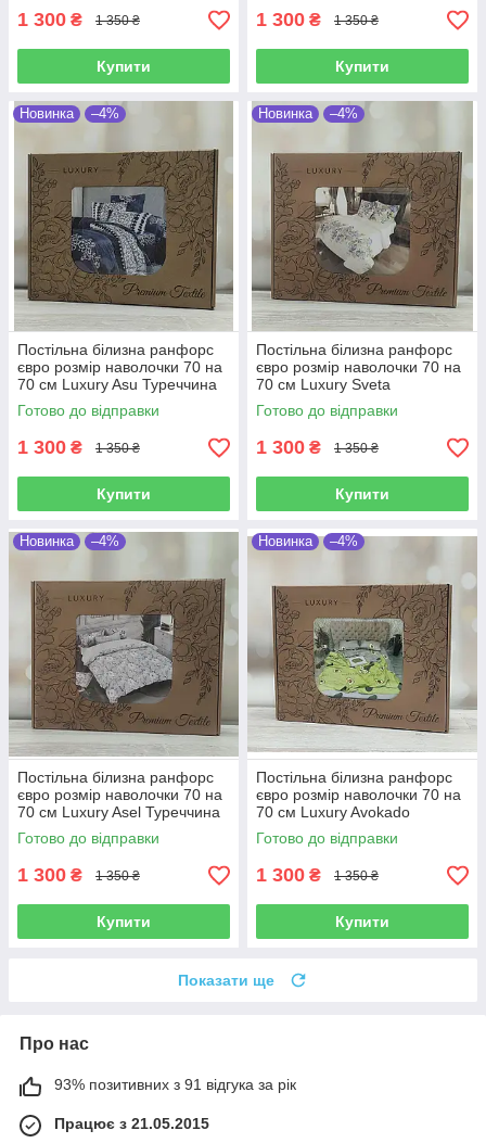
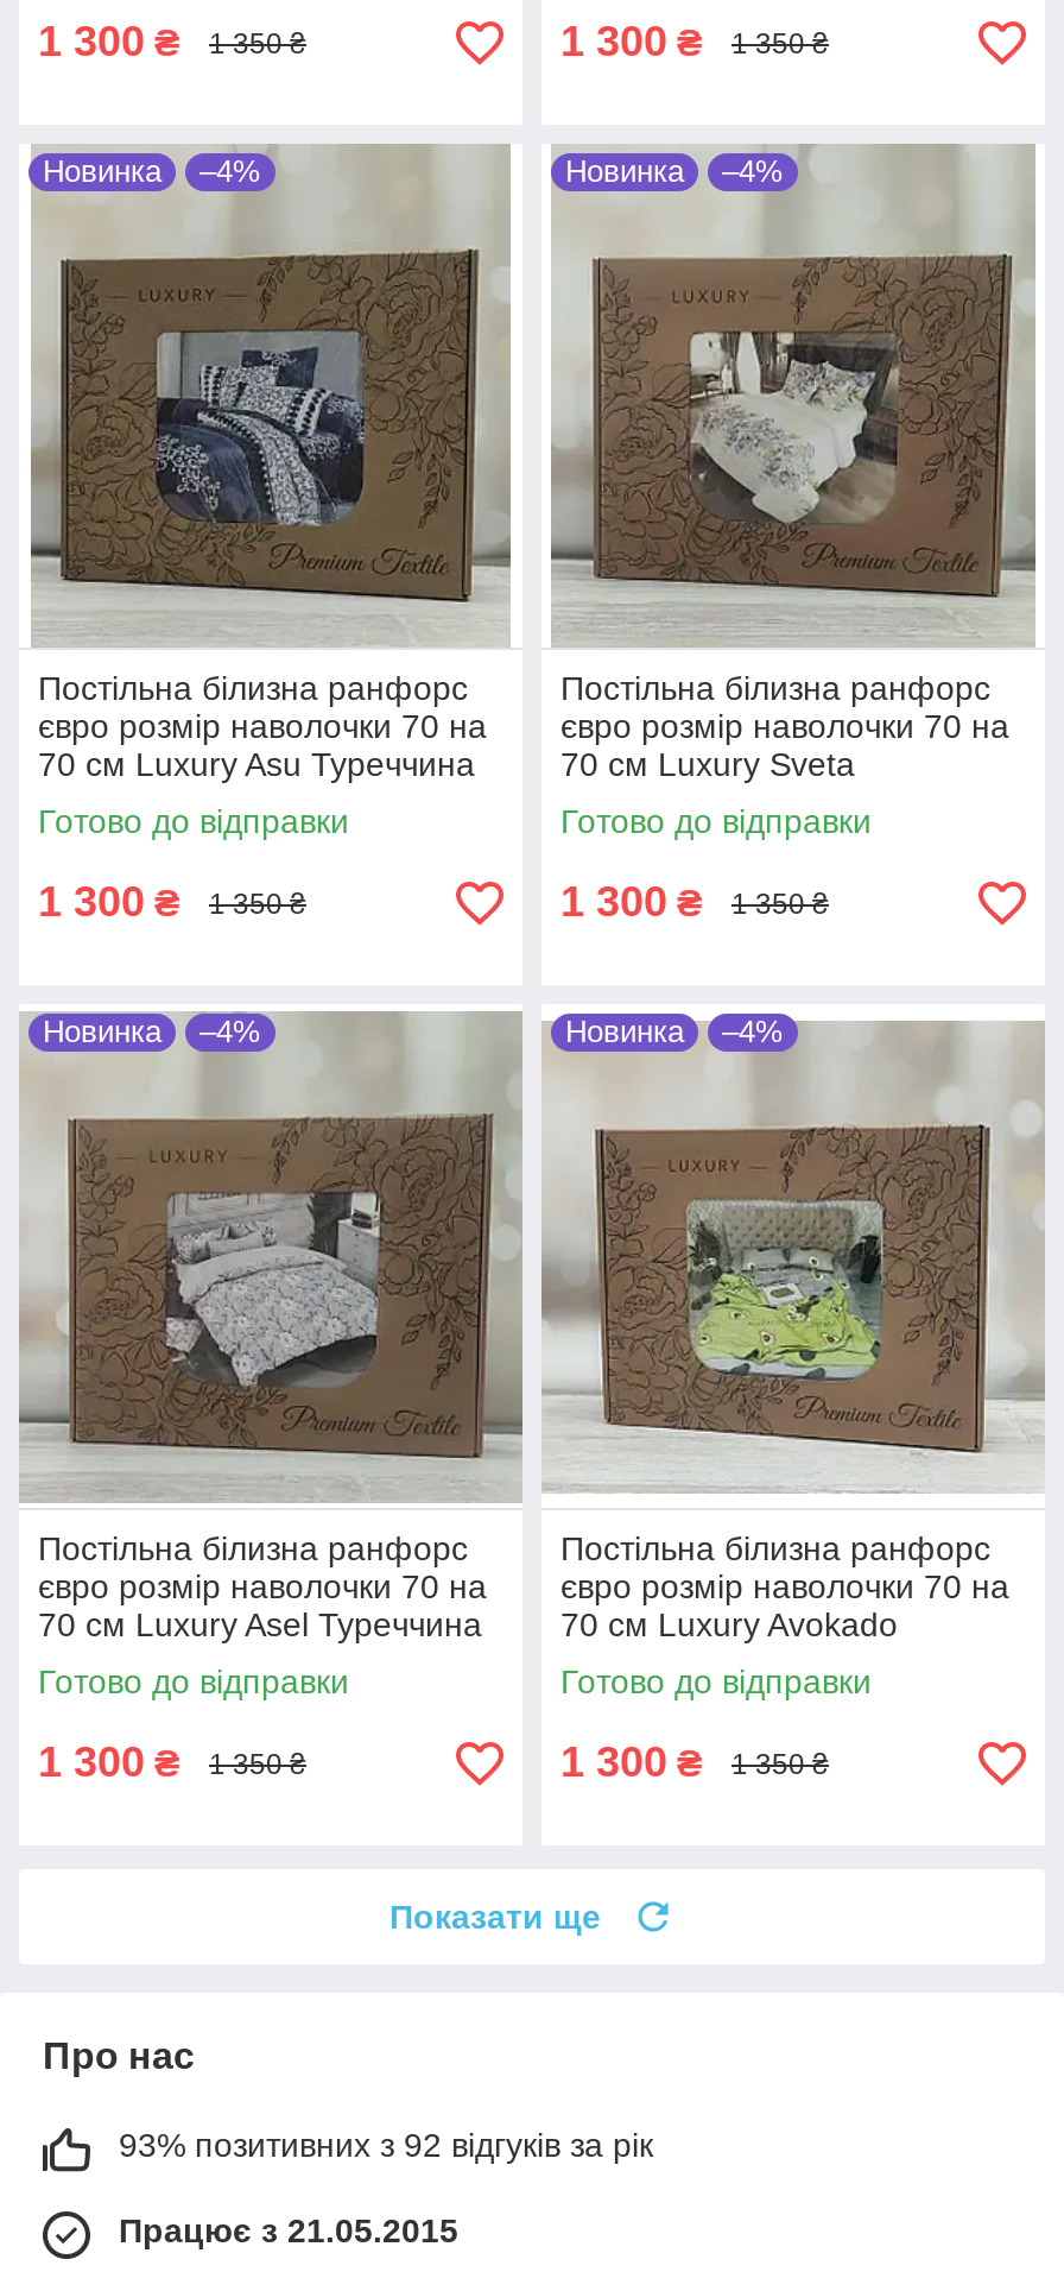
[97,58,151,75] Купити -> none
[335,58,389,75] Купити -> none
[97,486,151,503] Купити -> none
[335,486,389,503] Купити -> none
[97,913,151,931] Купити -> none
[335,913,389,931] Купити -> none
[54,1076,296,1094] 93% позитивних з 91 відгука за рік -> [119,2127,653,2165] 93% позитивних з 92 відгуків за рік

